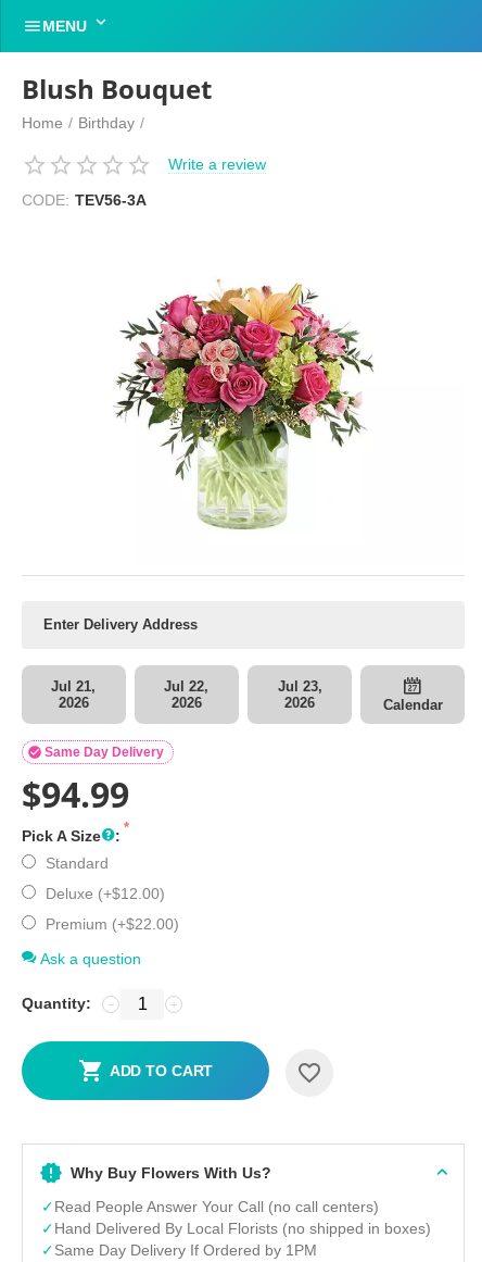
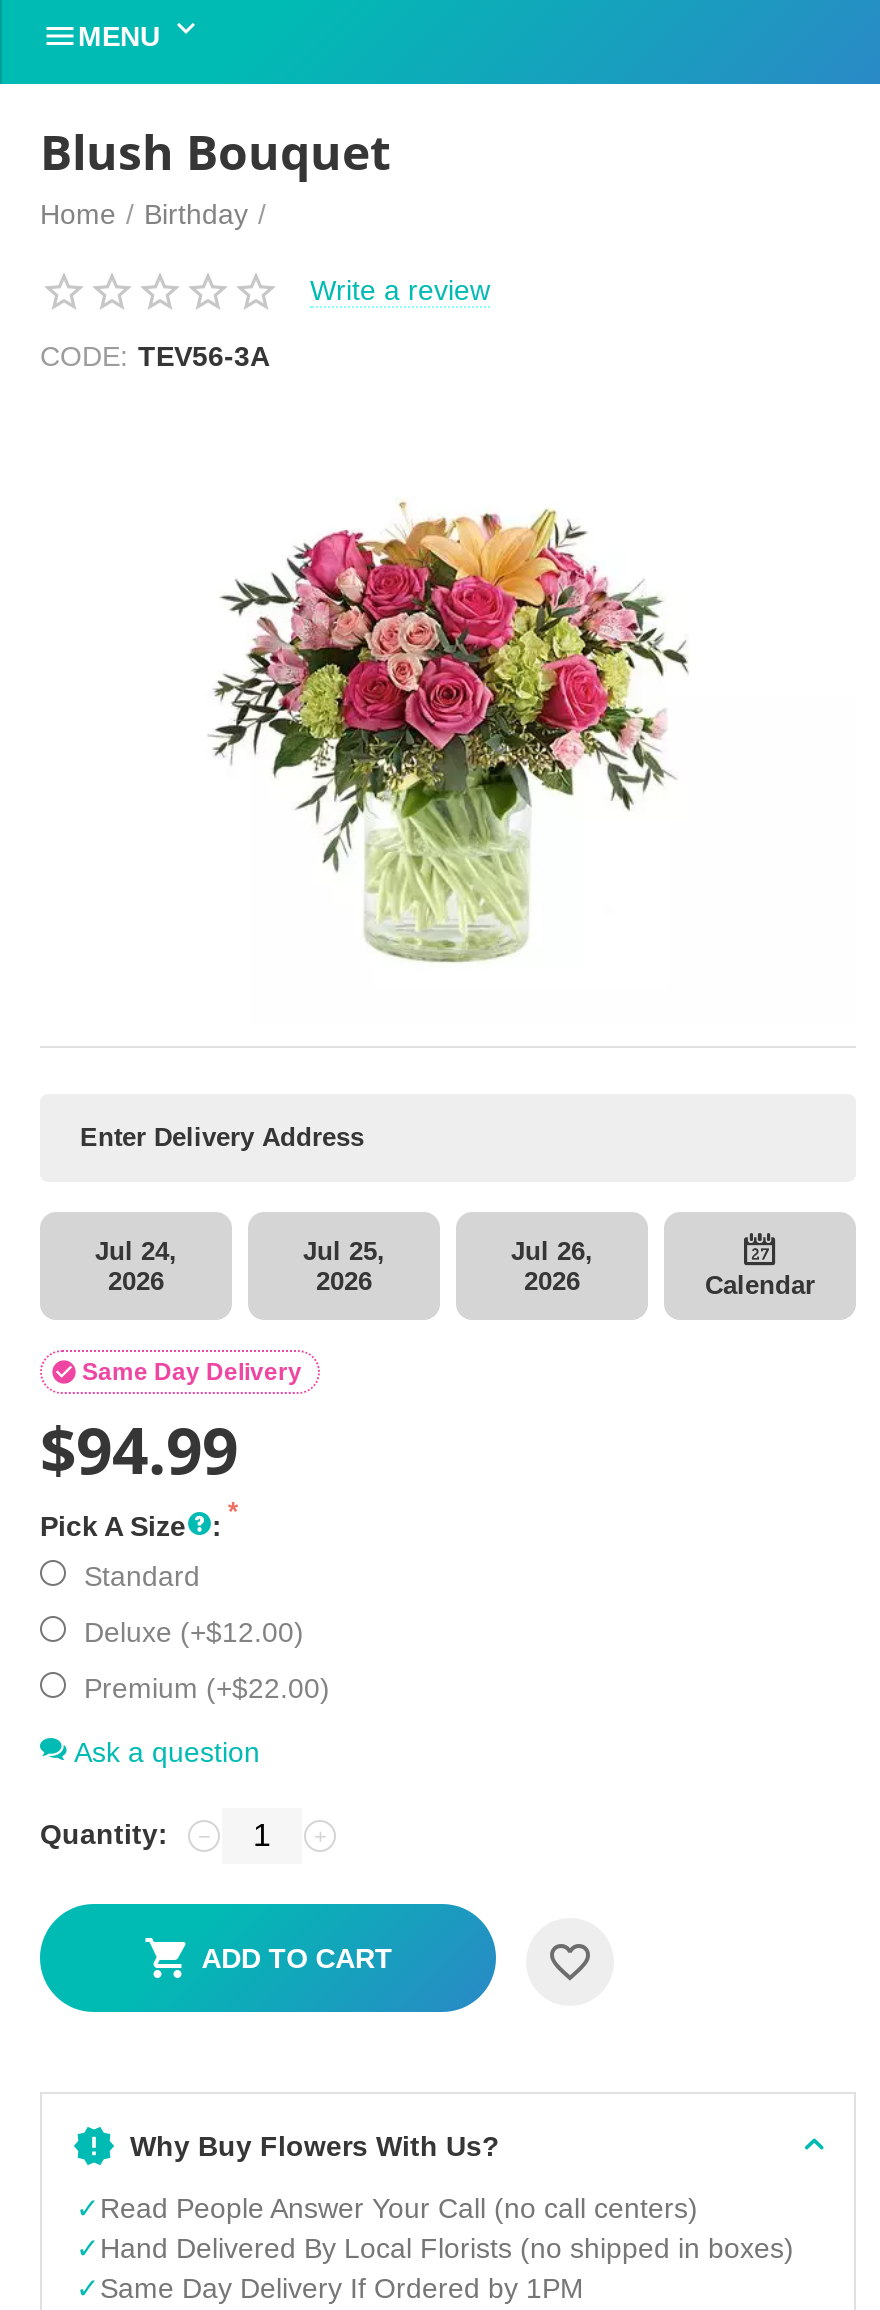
[51,678,96,694] Jul 21, -> [95,1236,177,1266] Jul 24,
[164,678,209,694] Jul 22, -> [303,1236,385,1266] Jul 25,
[277,678,322,694] Jul 23, -> [511,1236,593,1266] Jul 26,

